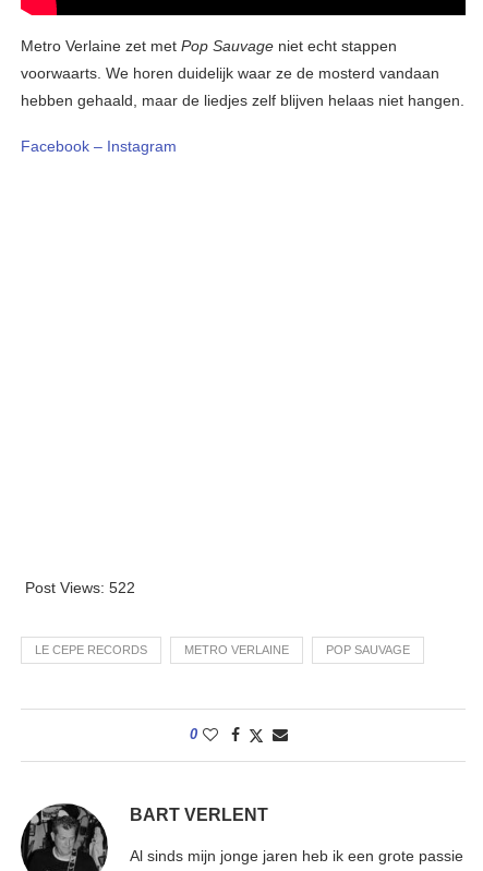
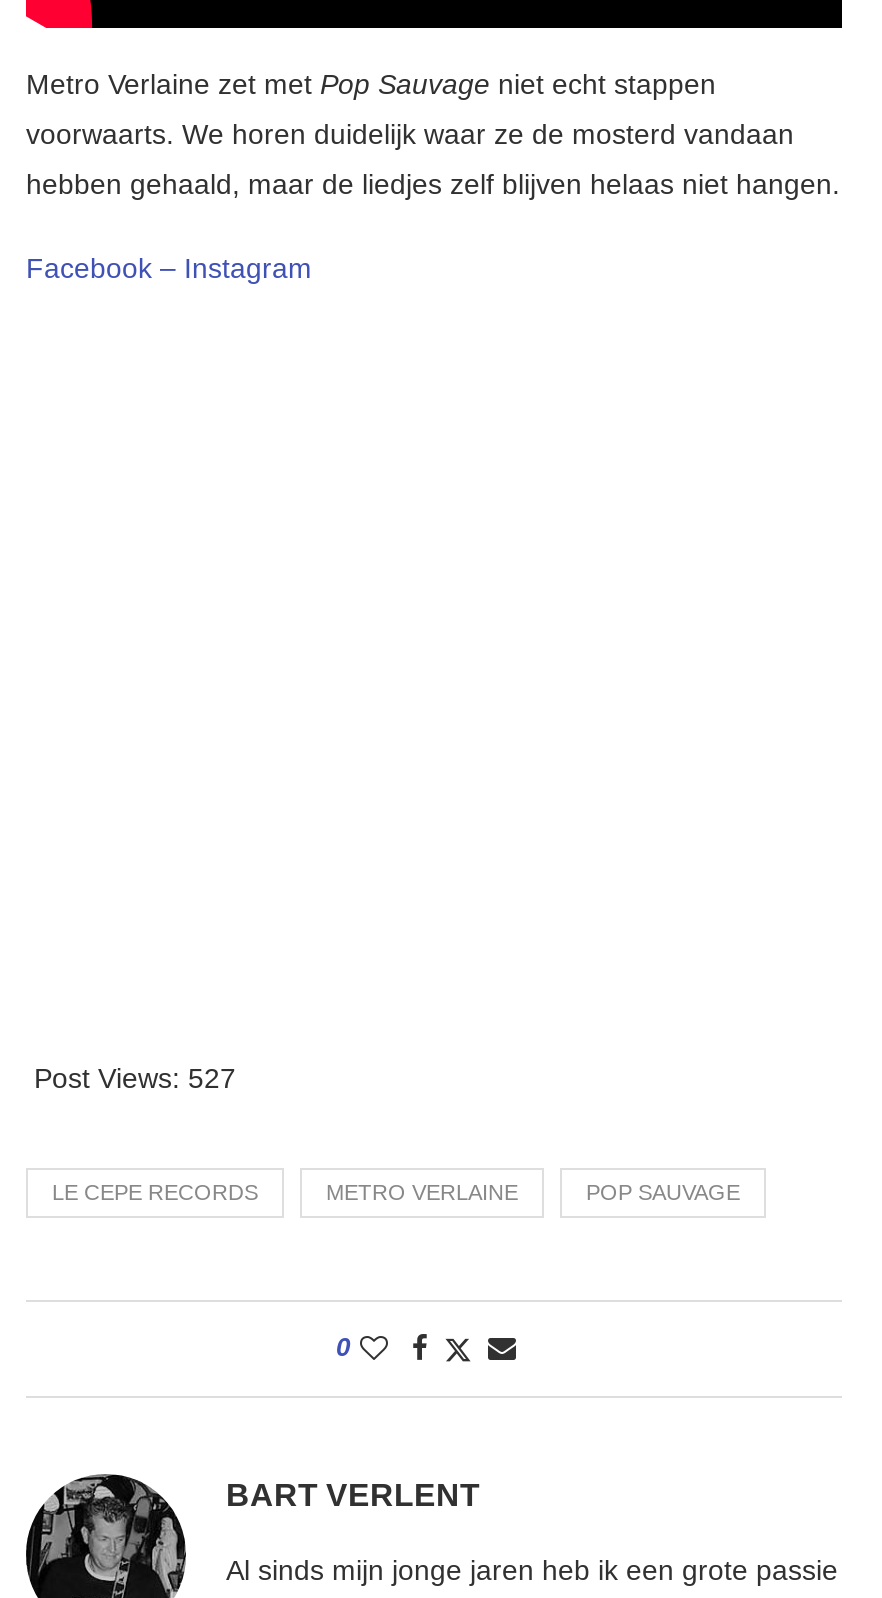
[25,579,135,597] Post Views: 522 -> [34,1063,236,1095] Post Views: 527

